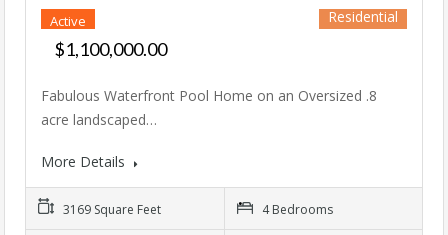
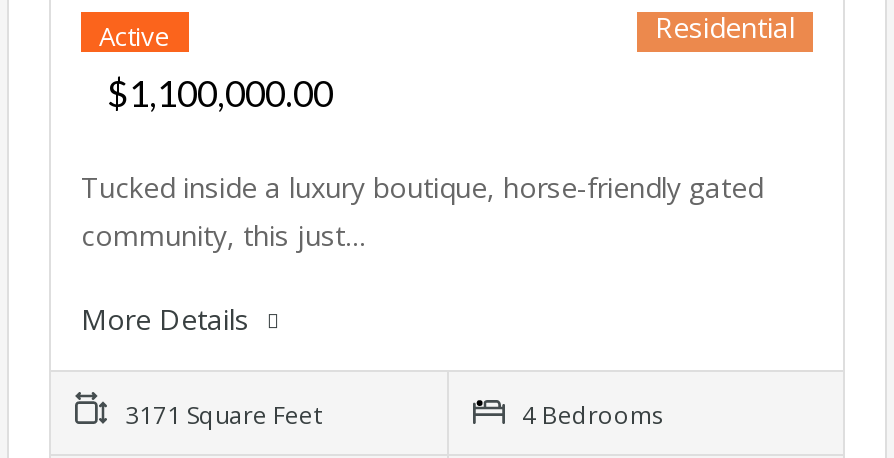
[41,86,377,129] Fabulous Waterfront Pool Home on an Oversized .8 | acre landscaped… -> [81,168,763,254] Tucked inside a luxury boutique, horse-friendly gated | community, this just…
[63,201,161,218] 3169 Square Feet -> [125,398,321,432] 3171 Square Feet

